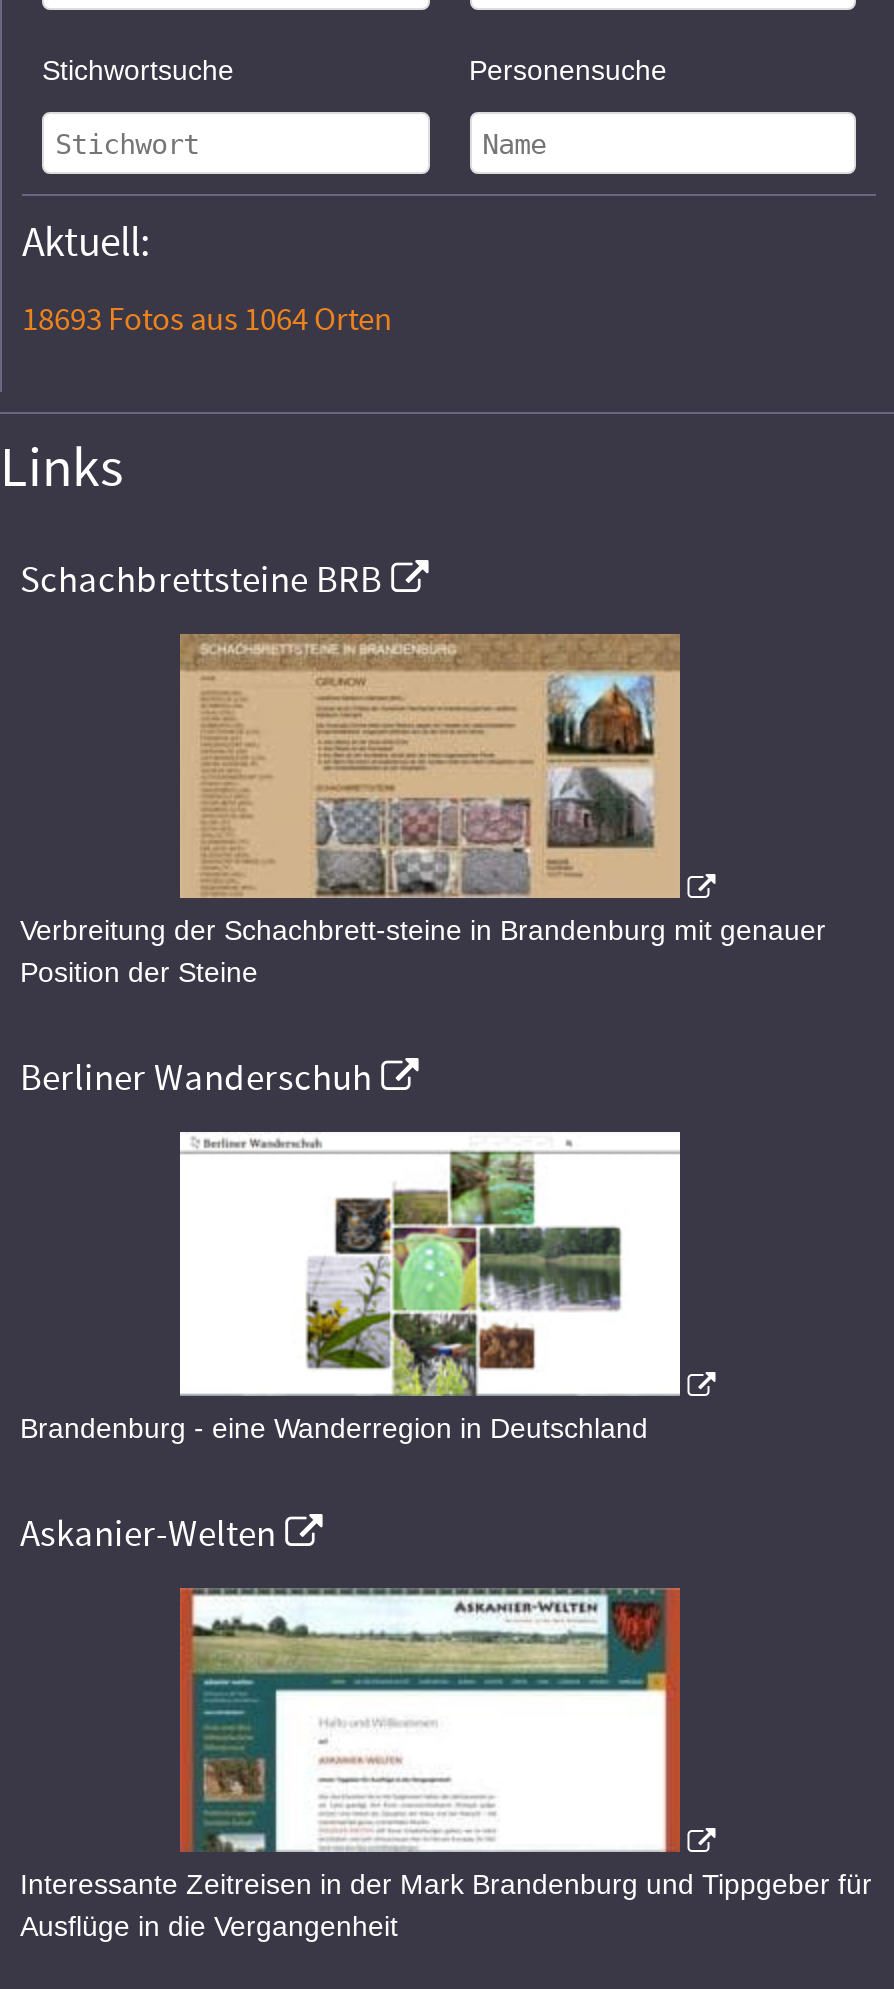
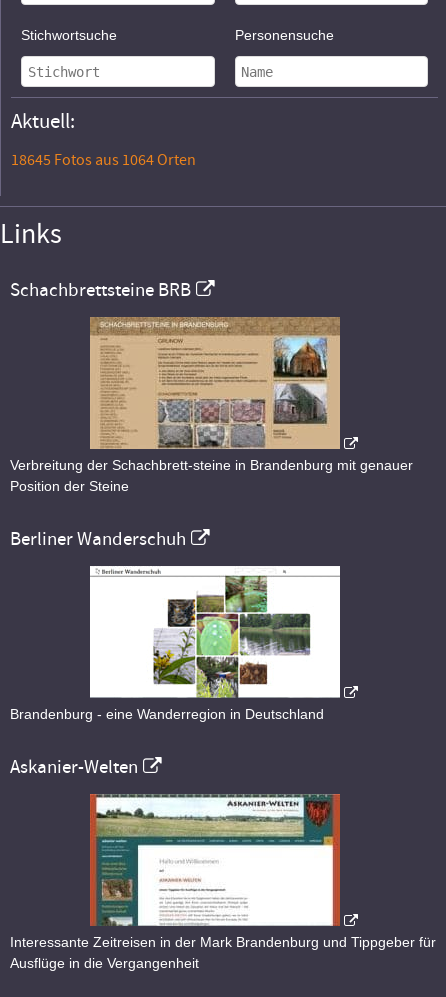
[22,299,392,343] 18693 Fotos aus 1064 Orten -> [11,149,196,171] 18645 Fotos aus 1064 Orten

